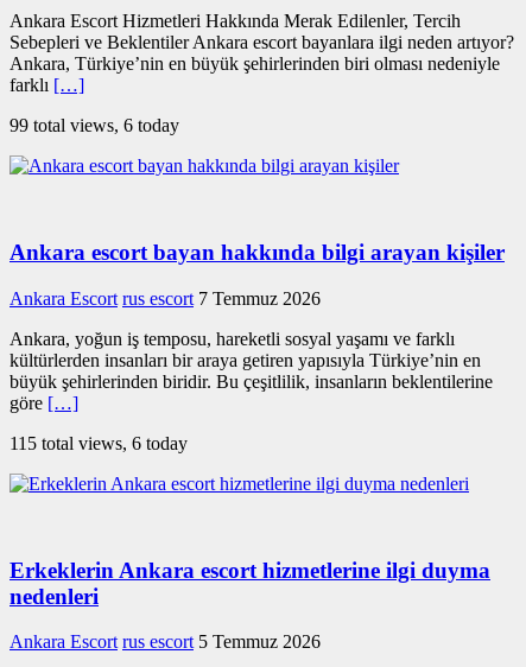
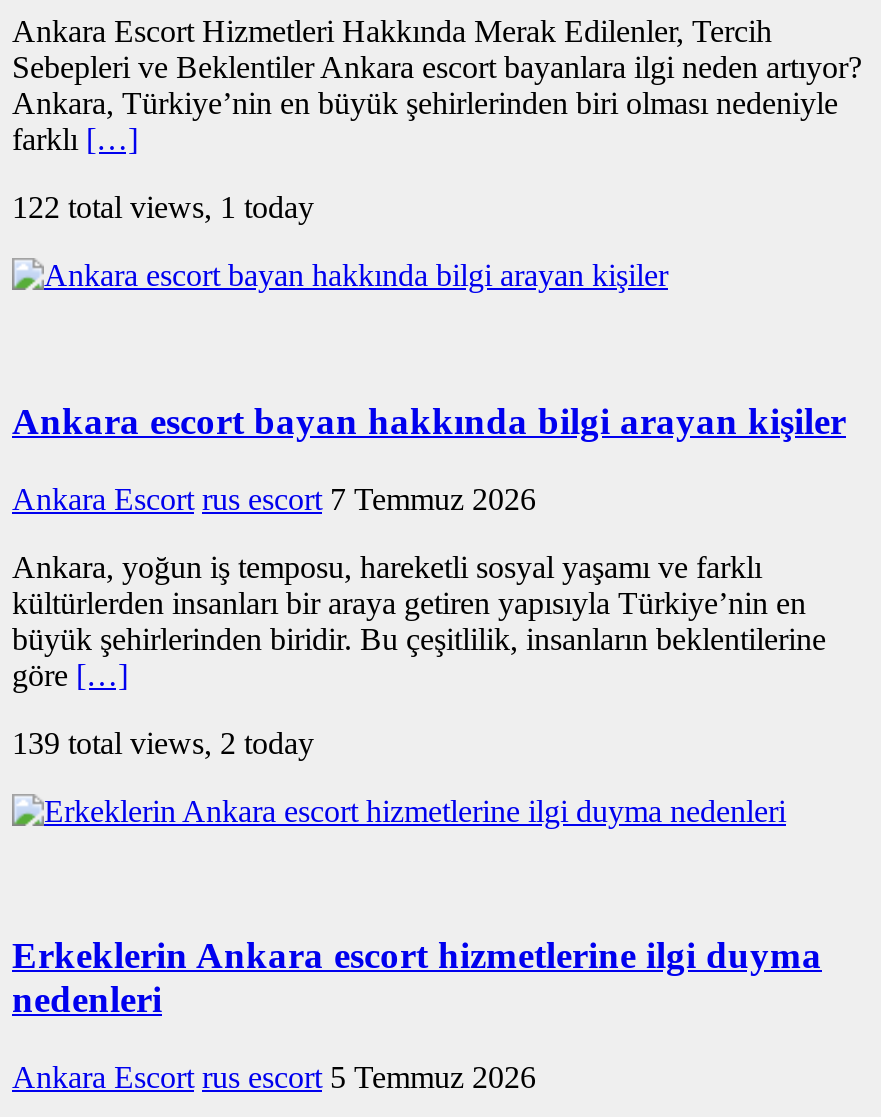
[9,116,179,136] 99 total views, 6 today -> [12,191,314,225] 122 total views, 1 today
[9,433,188,453] 115 total views, 6 today -> [12,726,314,760] 139 total views, 2 today

